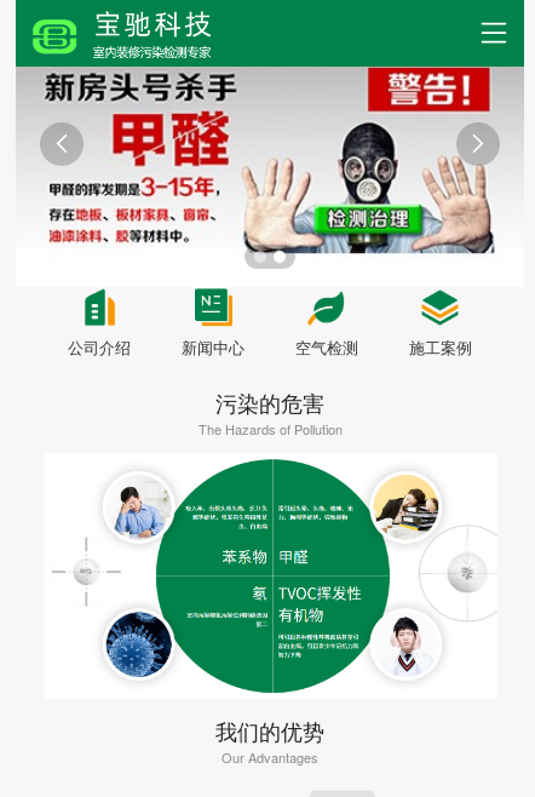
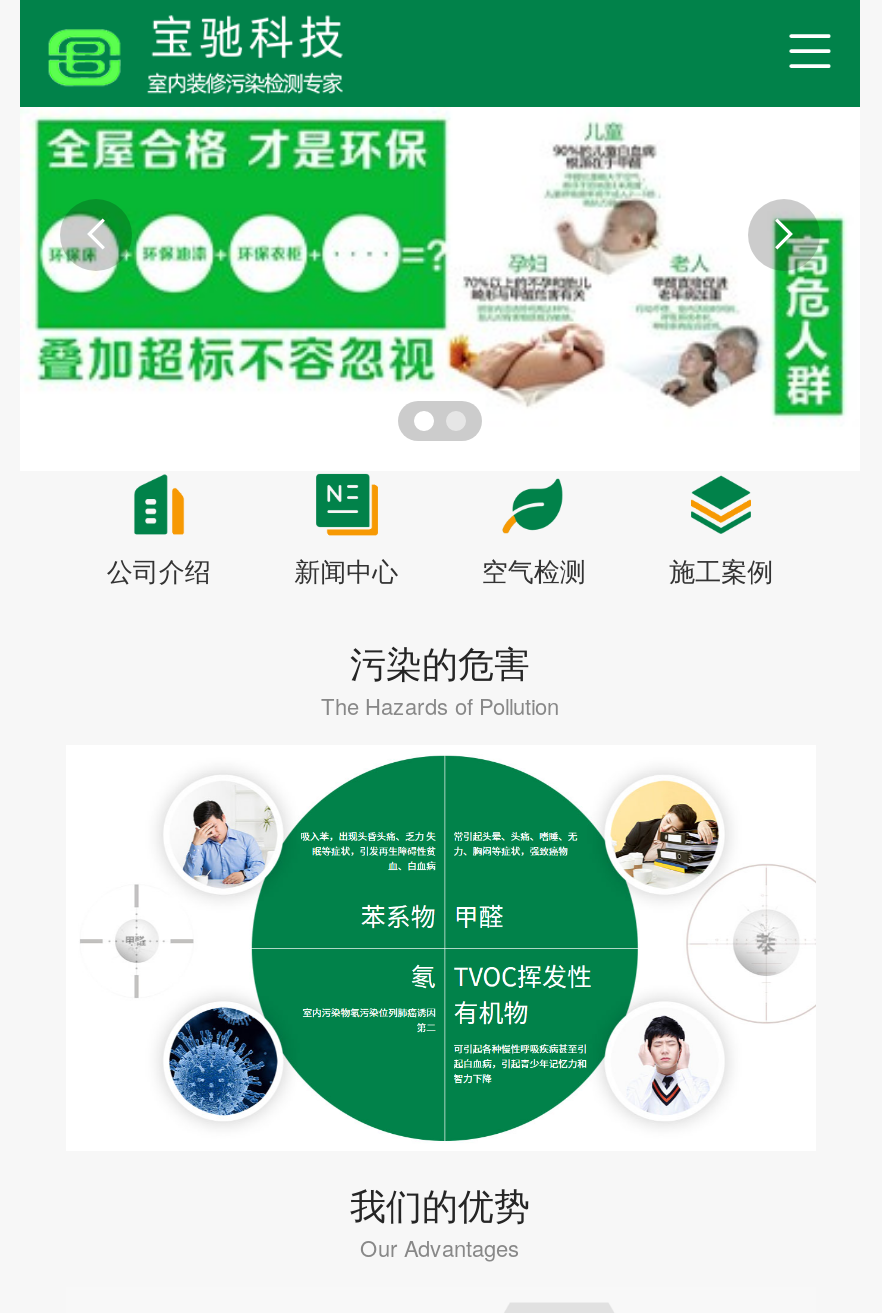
[16,65,524,254] [image] -> [22,105,858,419] [image]

